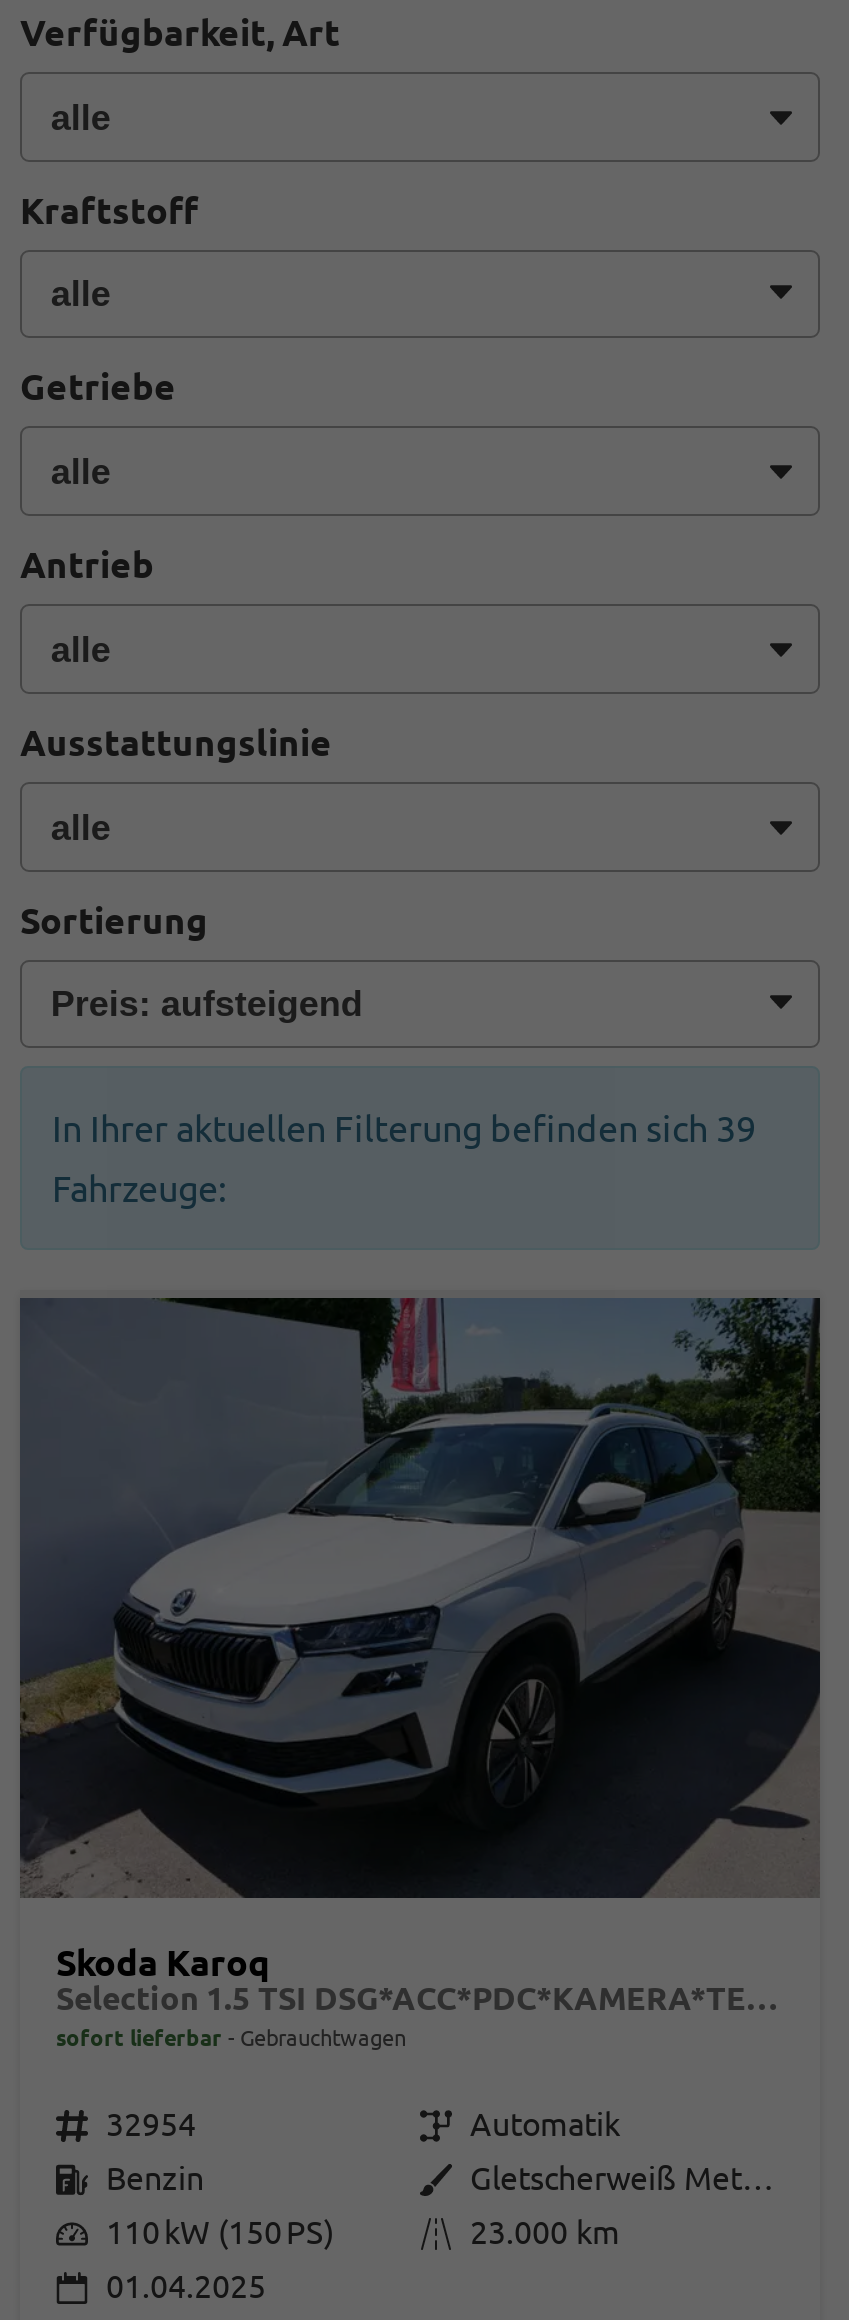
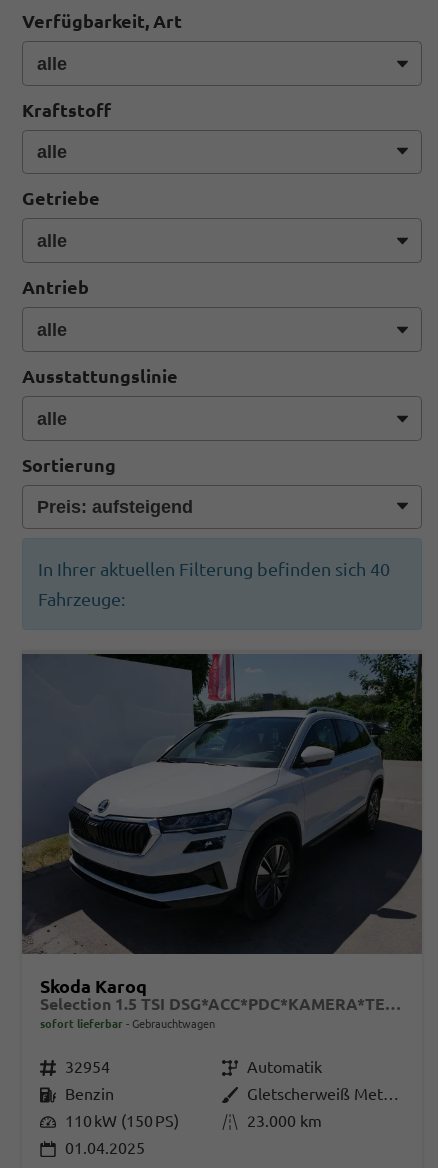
[52,1109,756,1149] In Ihrer aktuellen Filterung befinden sich 39 -> [38,559,390,579] In Ihrer aktuellen Filterung befinden sich 40

